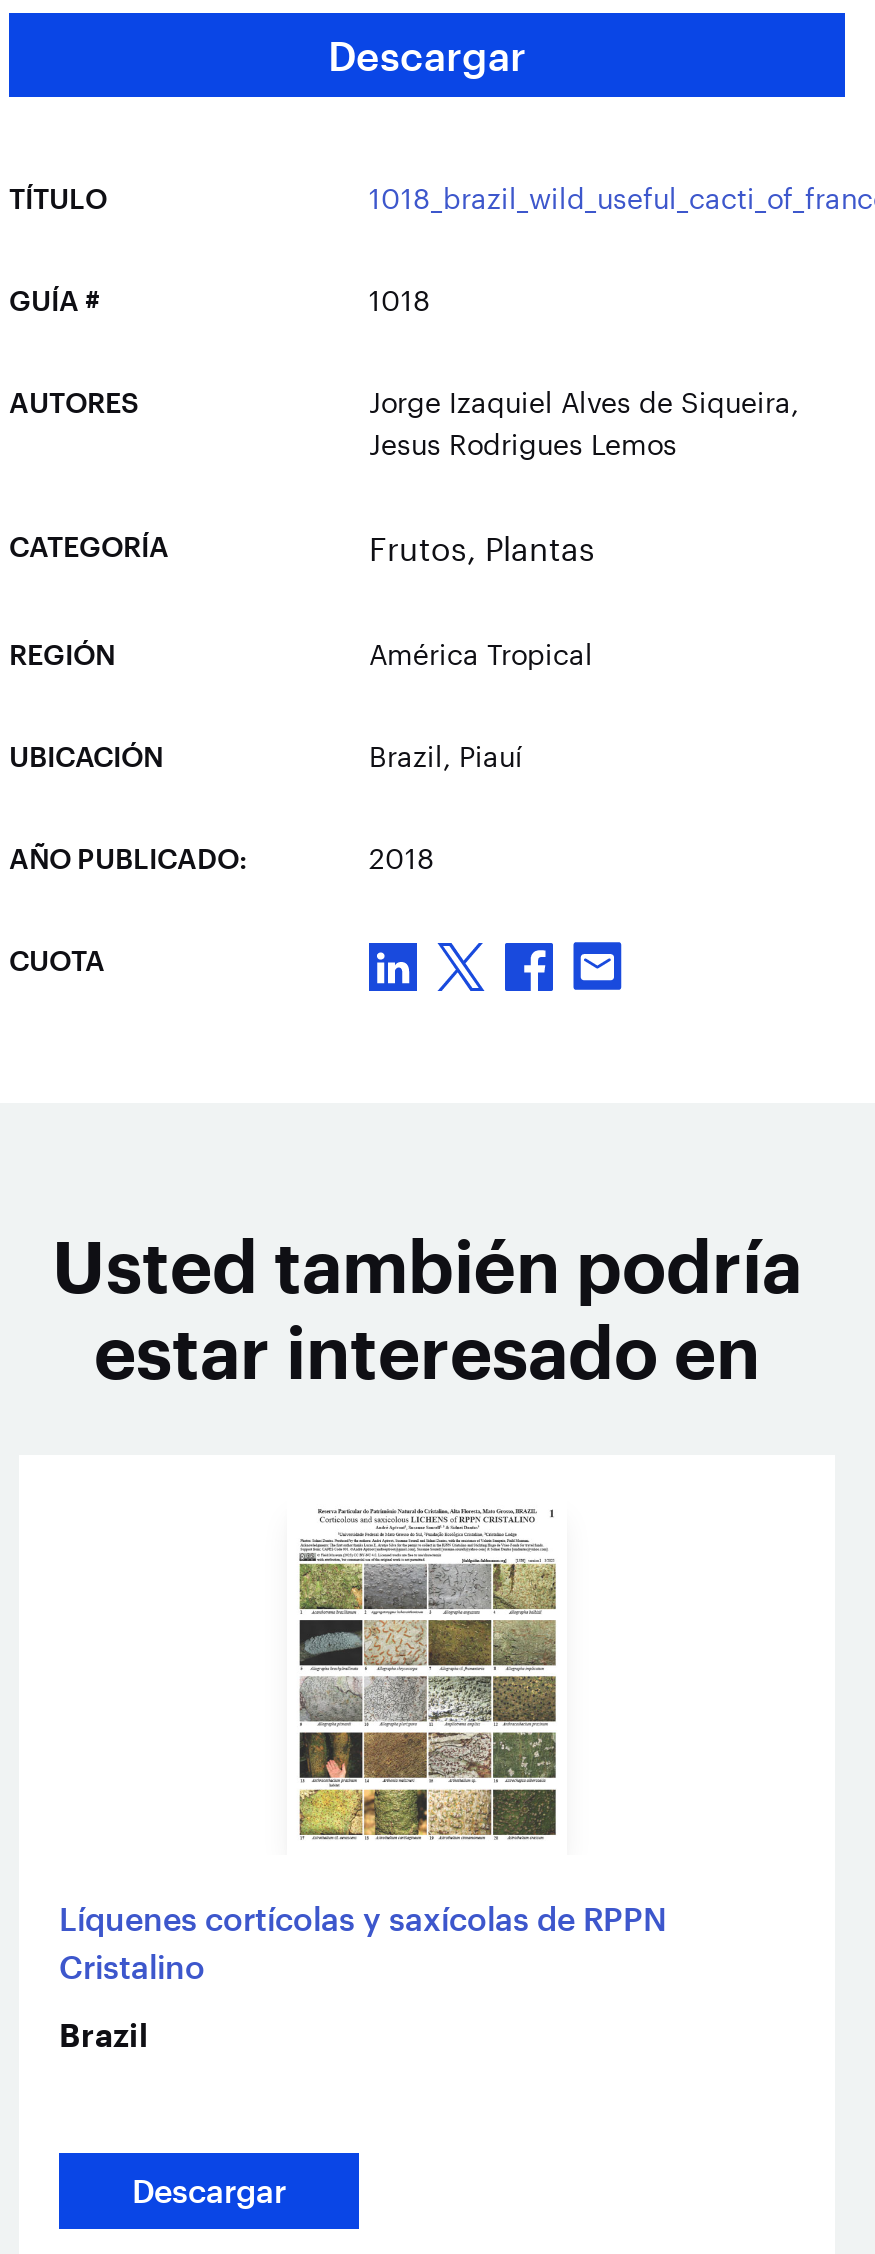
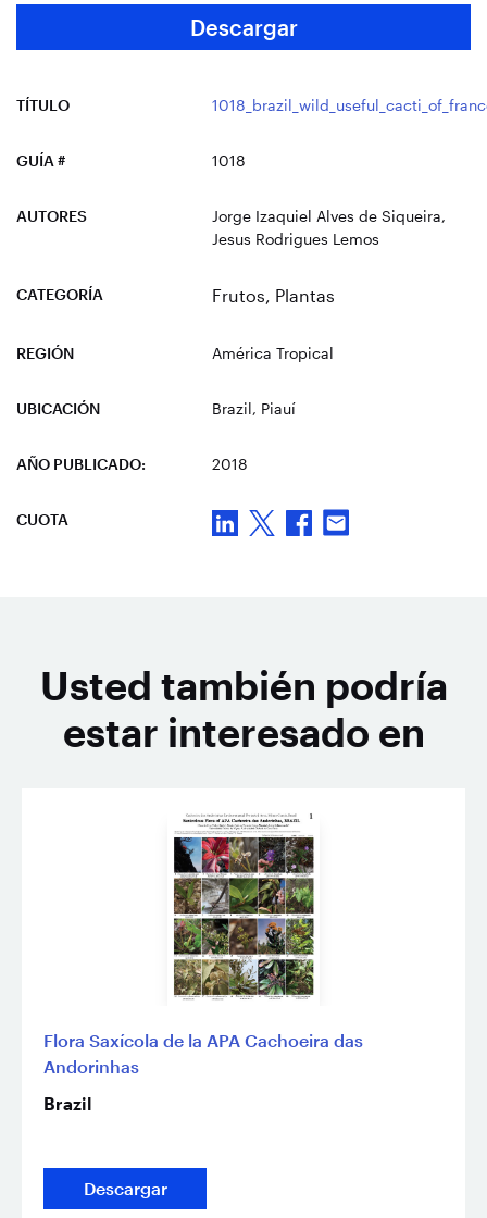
[59,1505,667,1985] [image] | Líquenes cortícolas y saxícolas de RPPN | Cristalino -> [43,813,363,1077] [image] | Flora Saxícola de la APA Cachoeira das | Andorinhas

